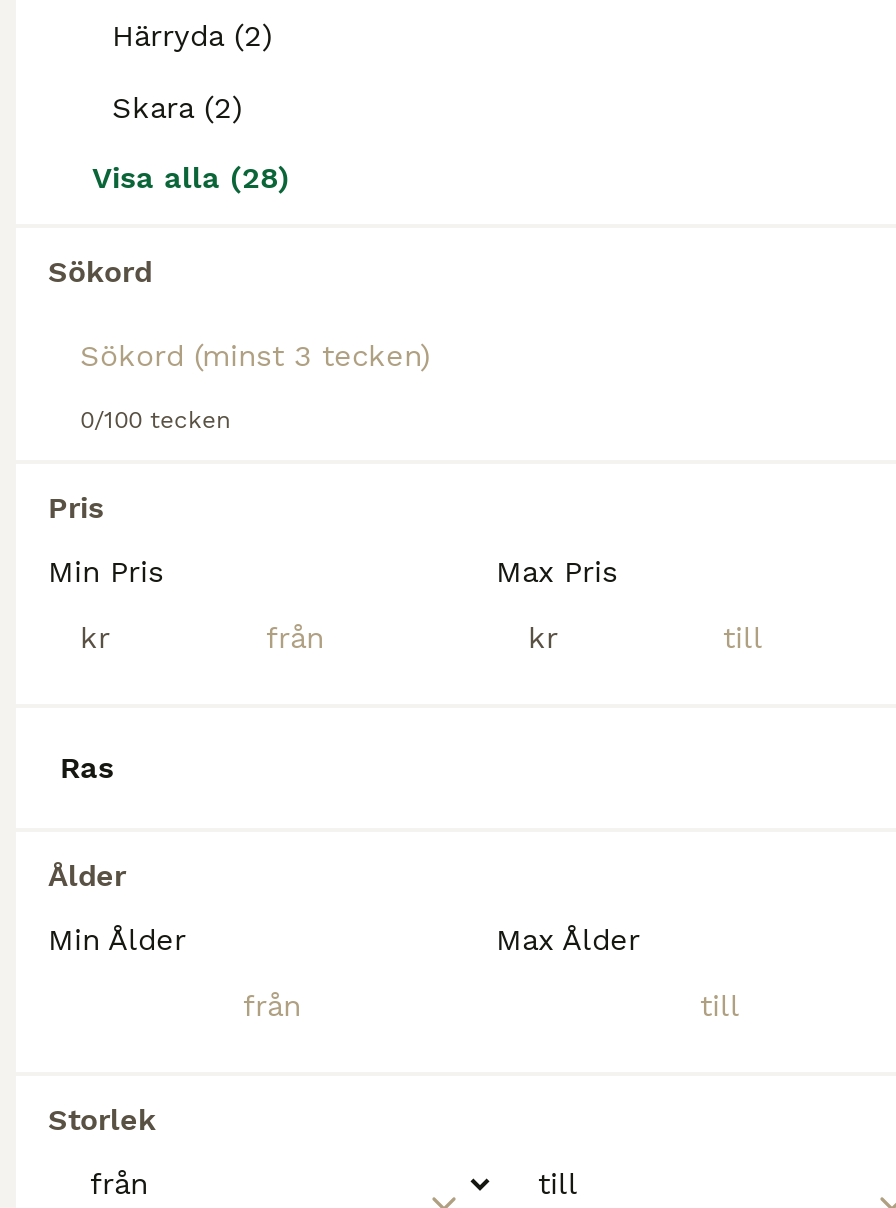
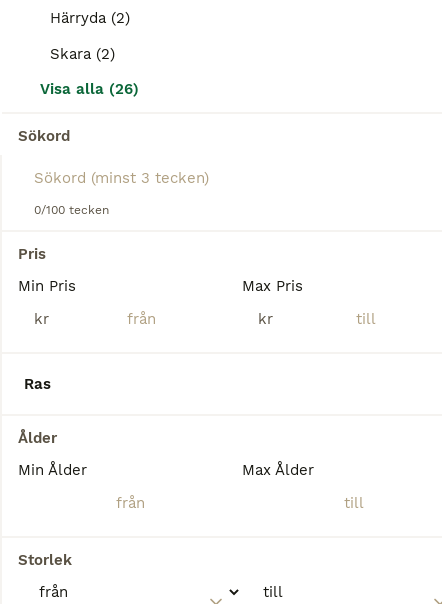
[92,160,290,196] Visa alla (28) -> [40,80,139,98] Visa alla (26)

